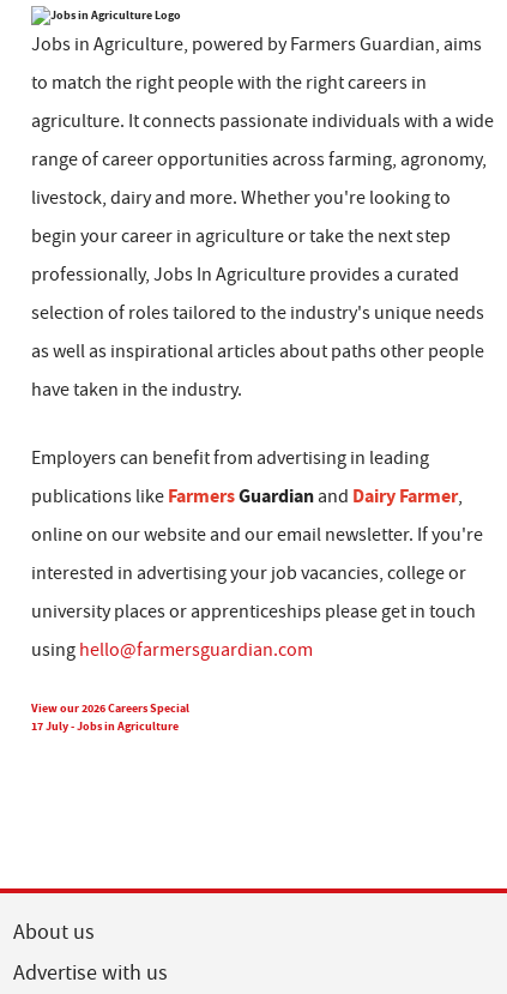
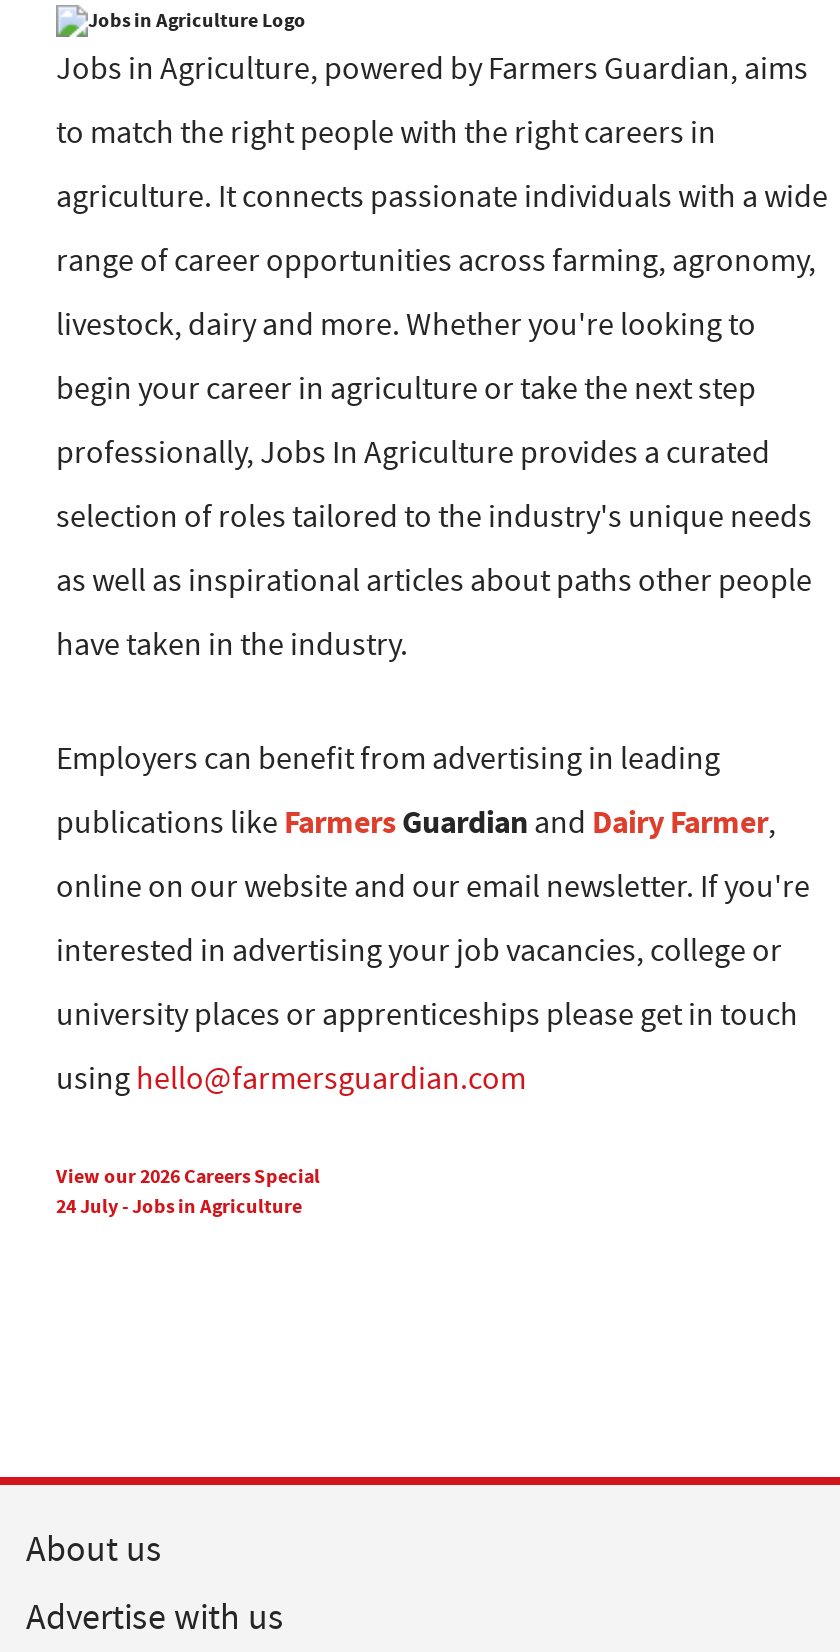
[31,718,179,734] 17 July - Jobs in Agriculture -> [56,1193,302,1219] 24 July - Jobs in Agriculture

